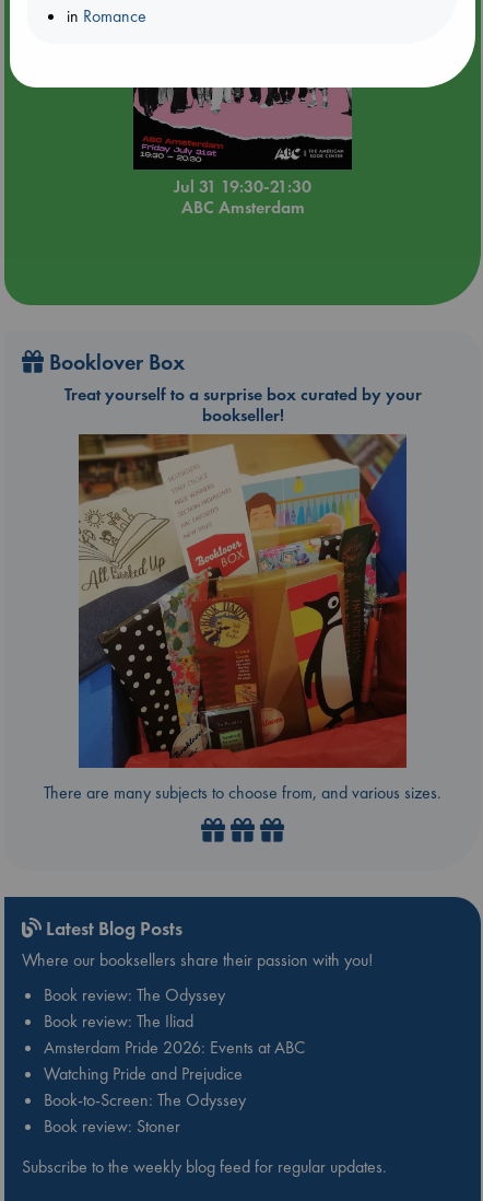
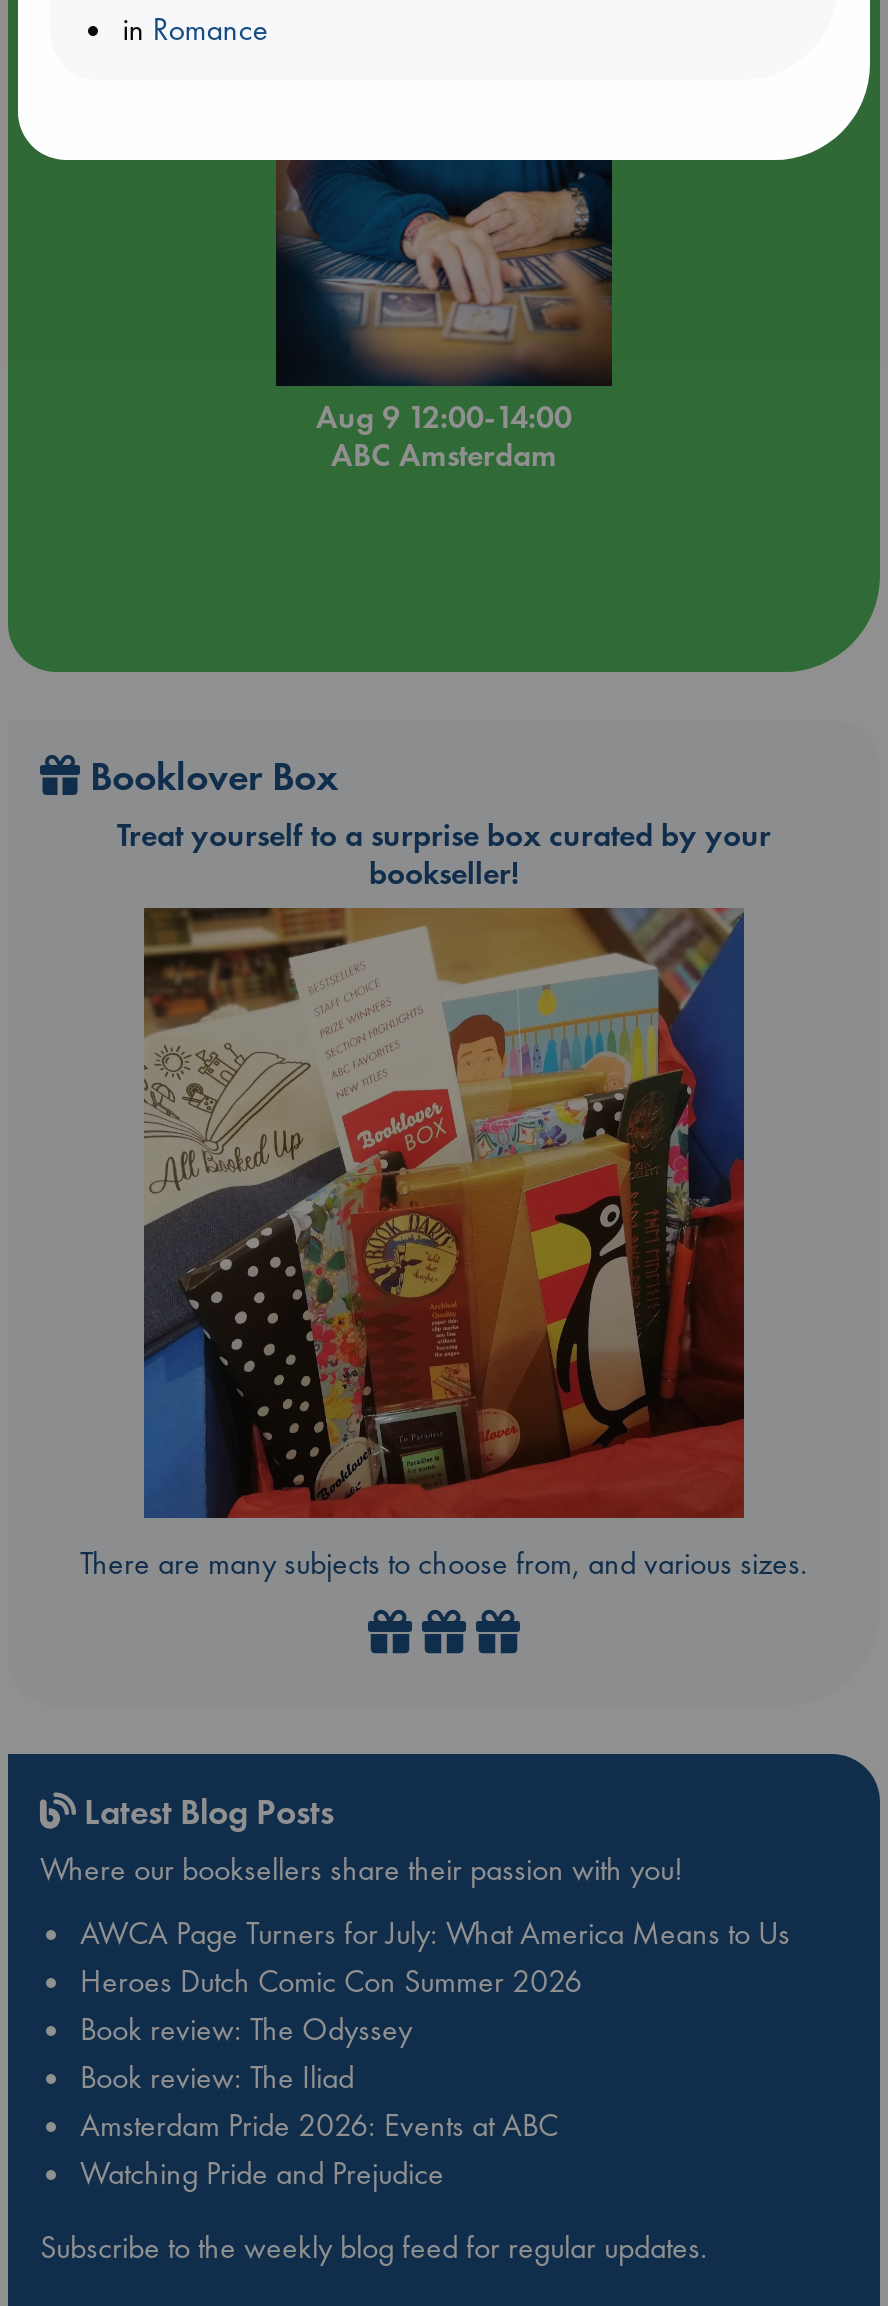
[133,86,352,198] [image] | Jul 31 19:30-21:30 -> [244,158,642,439] [image] | Aug 9 12:00-14:00
none -> [80,1912,790,2002] AWCA Page Turners for July: What America Means to Us | Heroes Dutch Comic Con Summer 2026
moved [44,983,305,1085] -> [80,2008,558,2194]: Book review: The Odyssey | Book review: The Iliad | Amsterdam Pride 2026: Events at ABC | Watching Pride and Prejudice
[44,1088,246,1138] Book-to-Screen: The Odyssey | Book review: Stoner -> none

